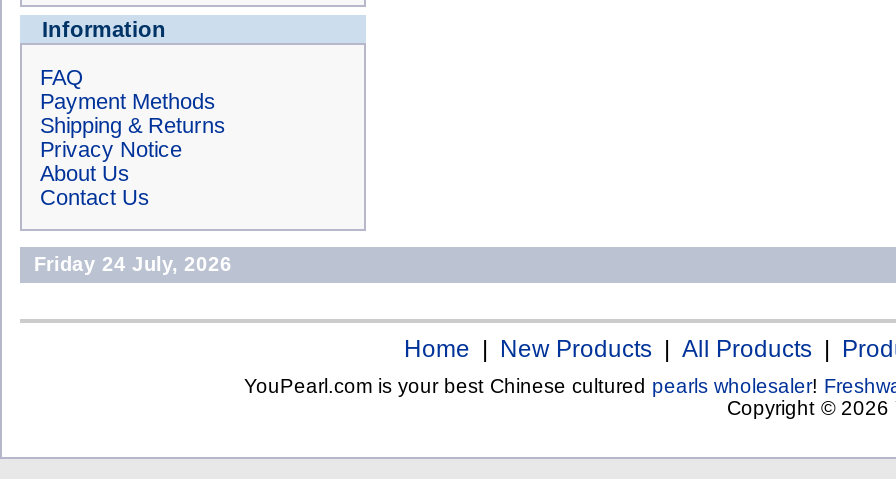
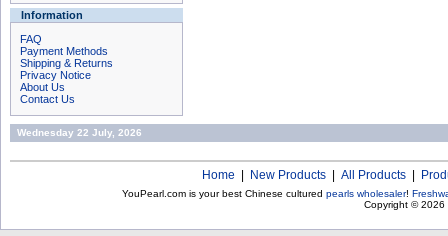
[22,253,244,275] Friday 24 July, 2026 -> [11,127,148,138] Wednesday 22 July, 2026

